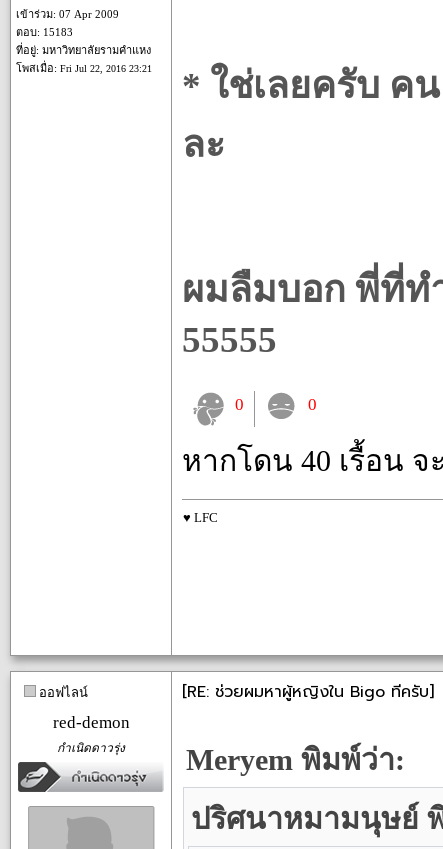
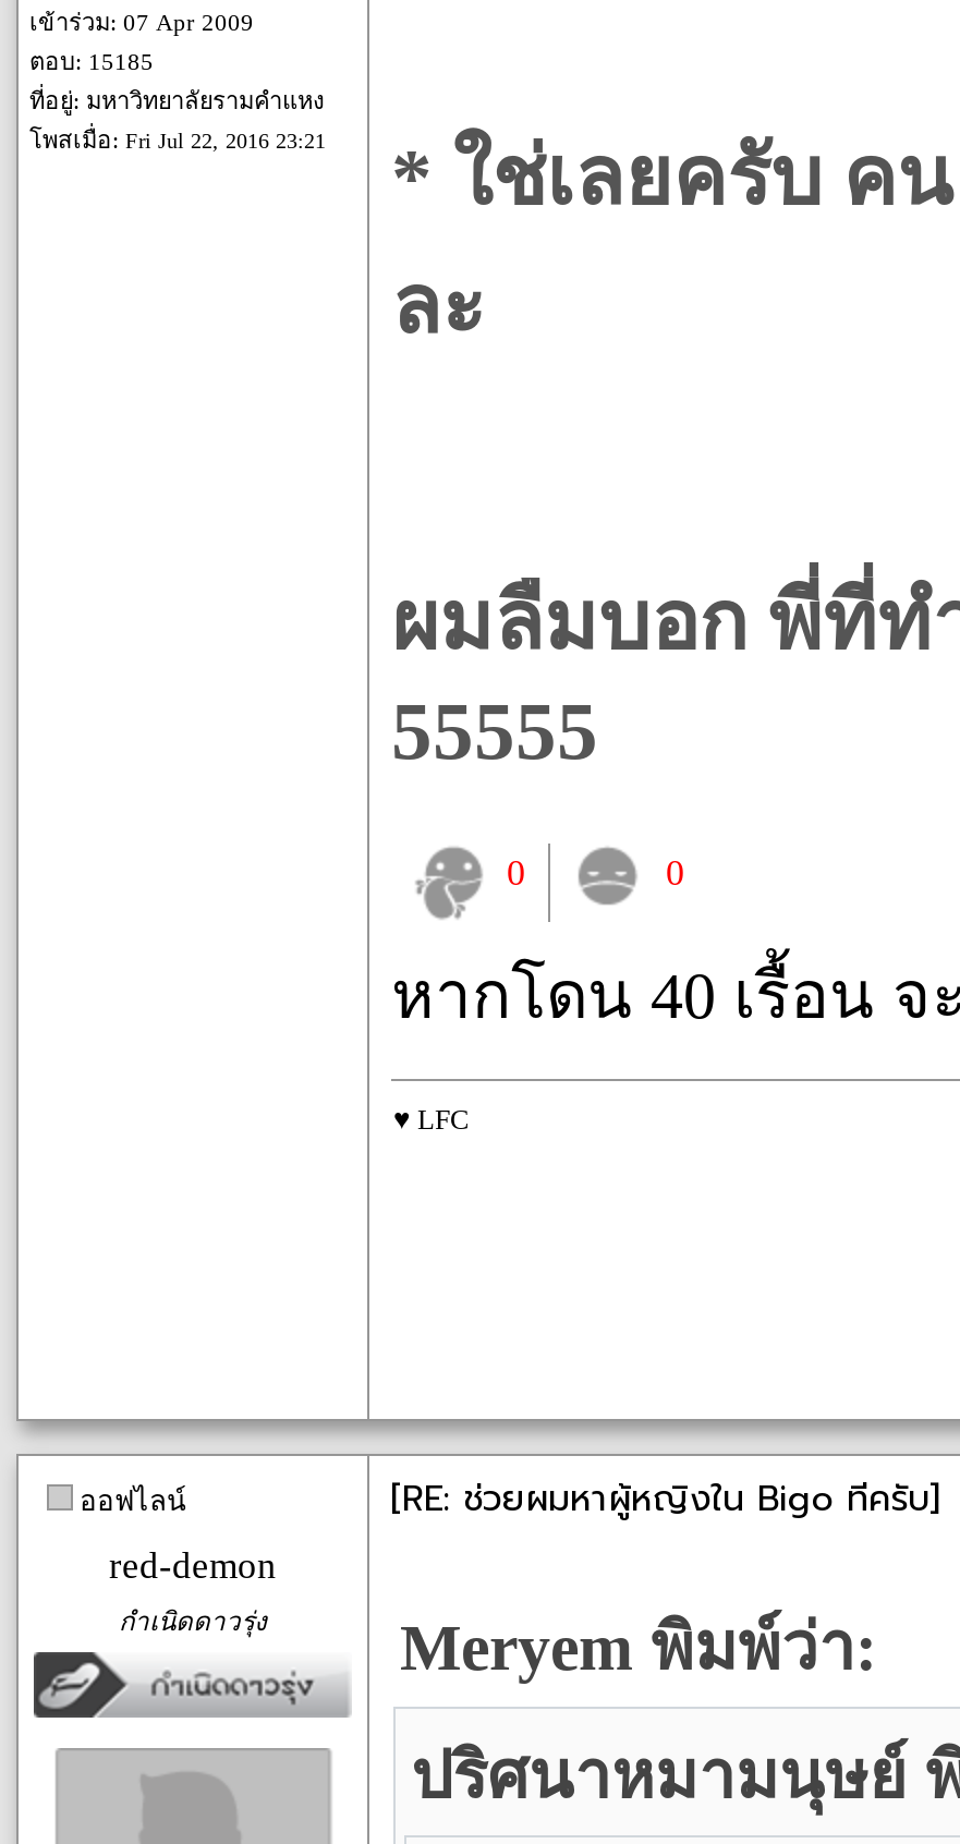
[16,26,73,38] ตอบ: 15183 -> [29,49,154,75] ตอบ: 15185

